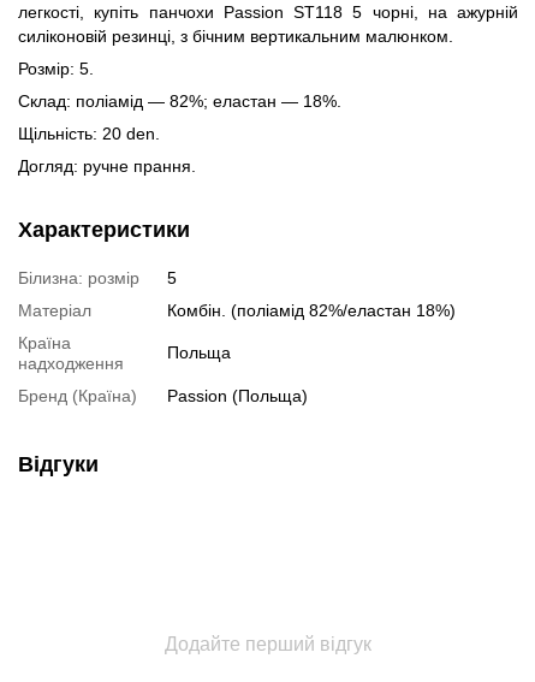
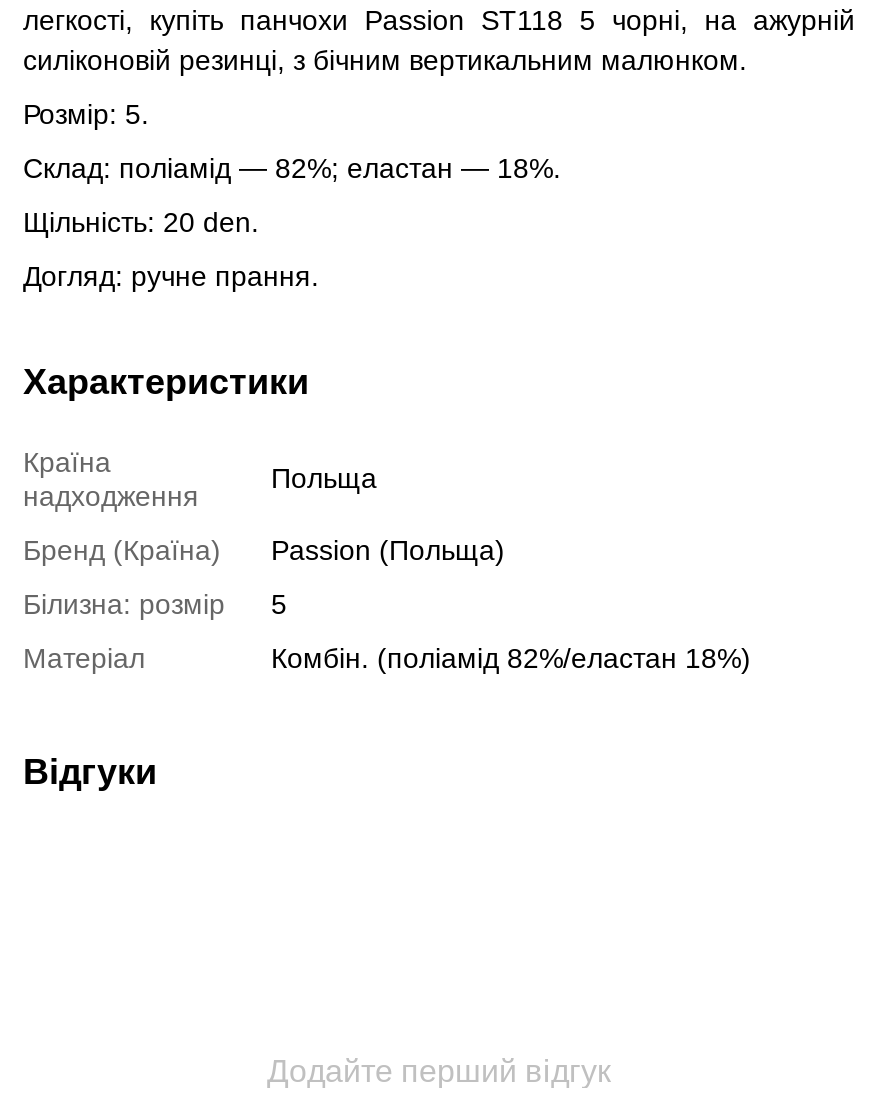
moved [18,268,456,319] -> [23,587,751,673]: Білизна: розмір | 5 | Матеріал | Комбін. (поліамід 82%/еластан 18%)
moved [18,333,308,405] -> [23,445,505,565]: Країна | надходження | Польща | Бренд (Країна) | Passion (Польща)

